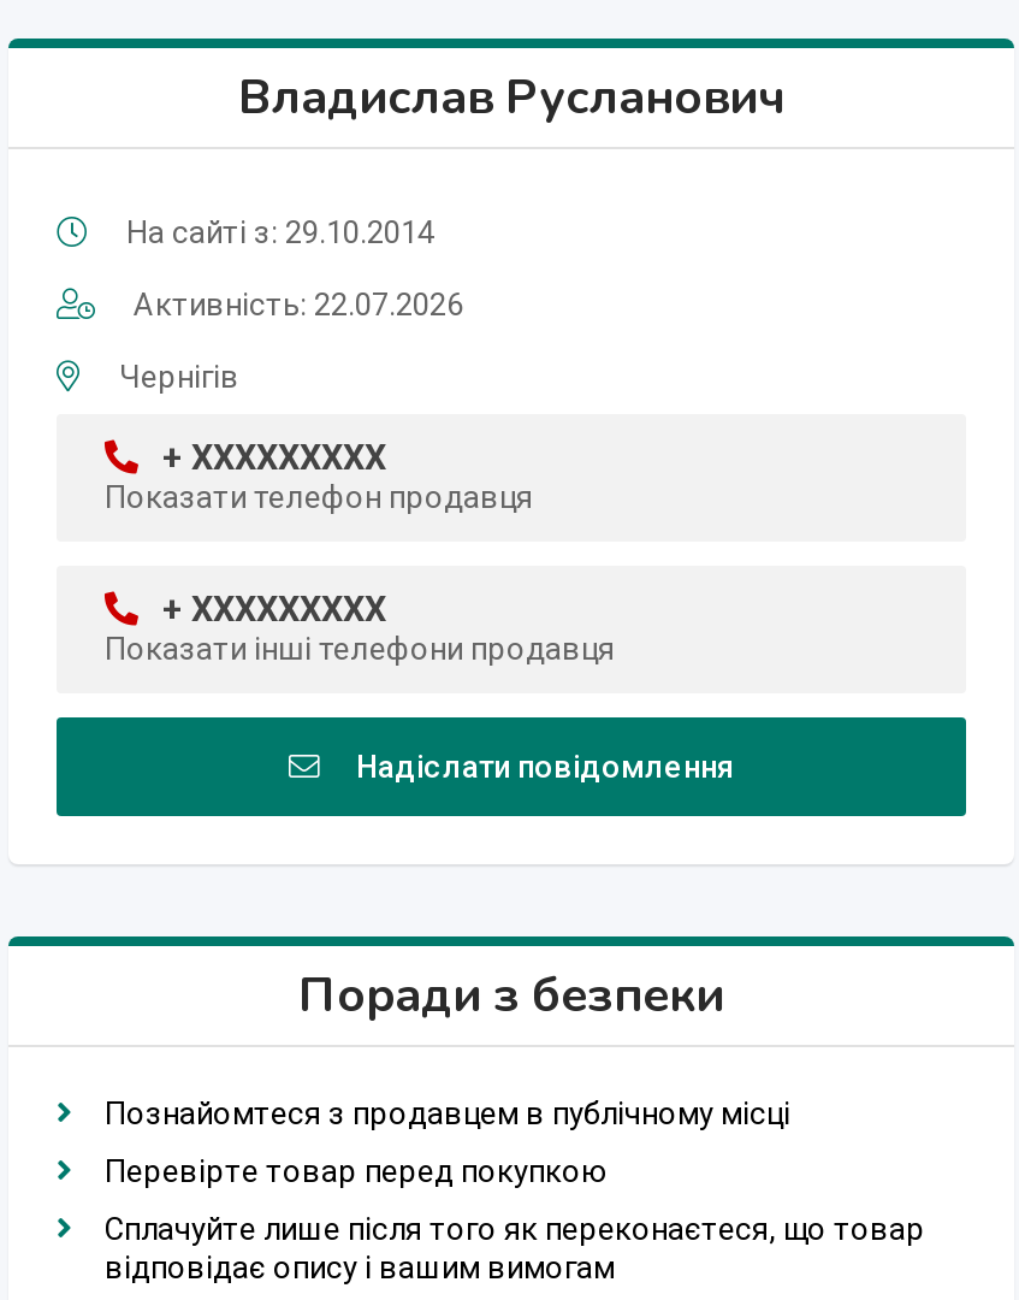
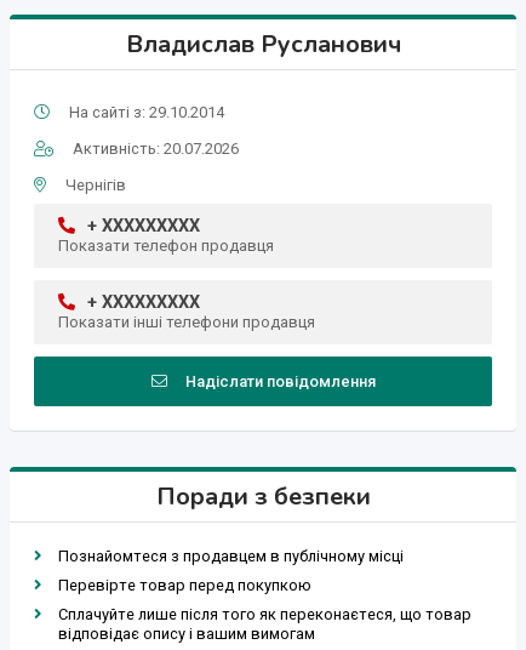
[134,287,463,323] Активність: 22.07.2026 -> [73,140,239,158] Активність: 20.07.2026

